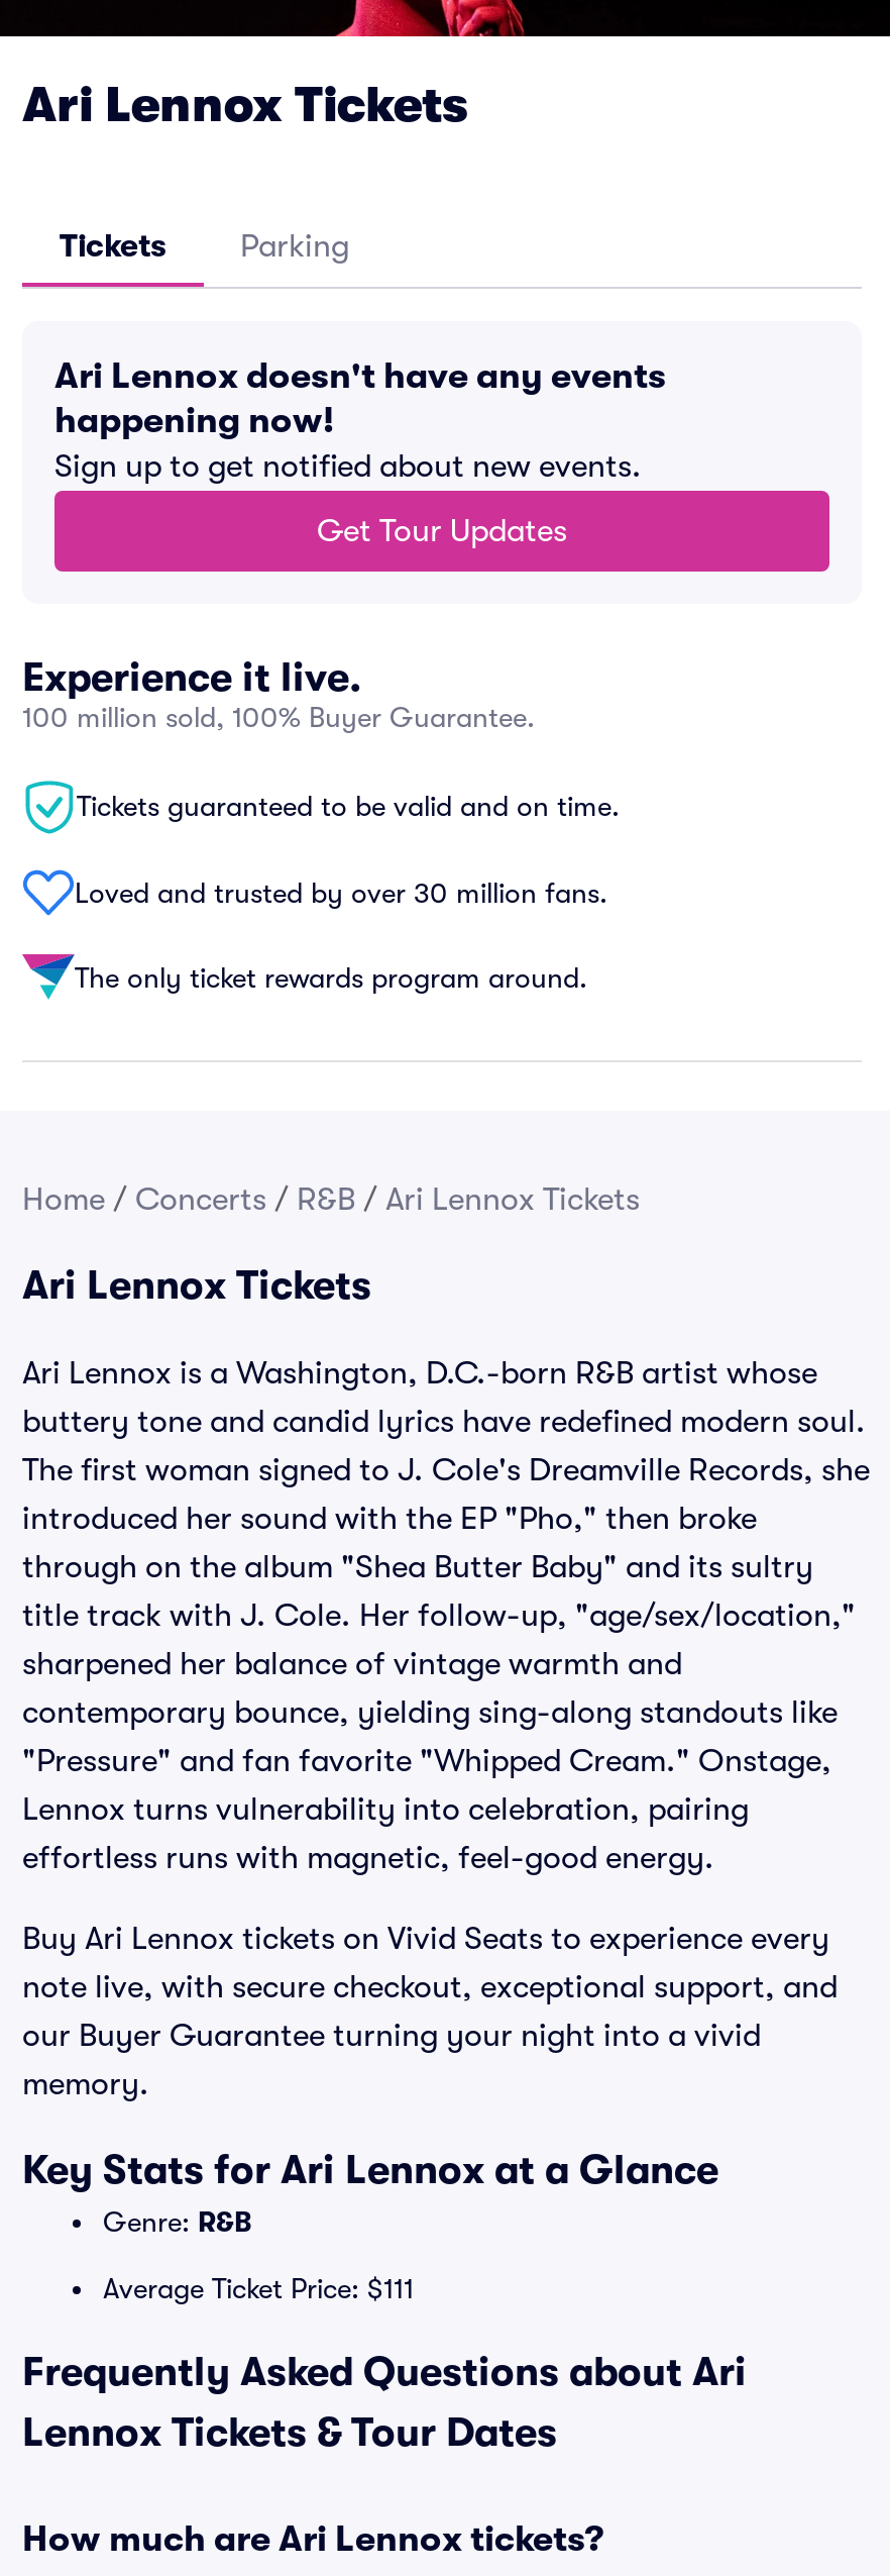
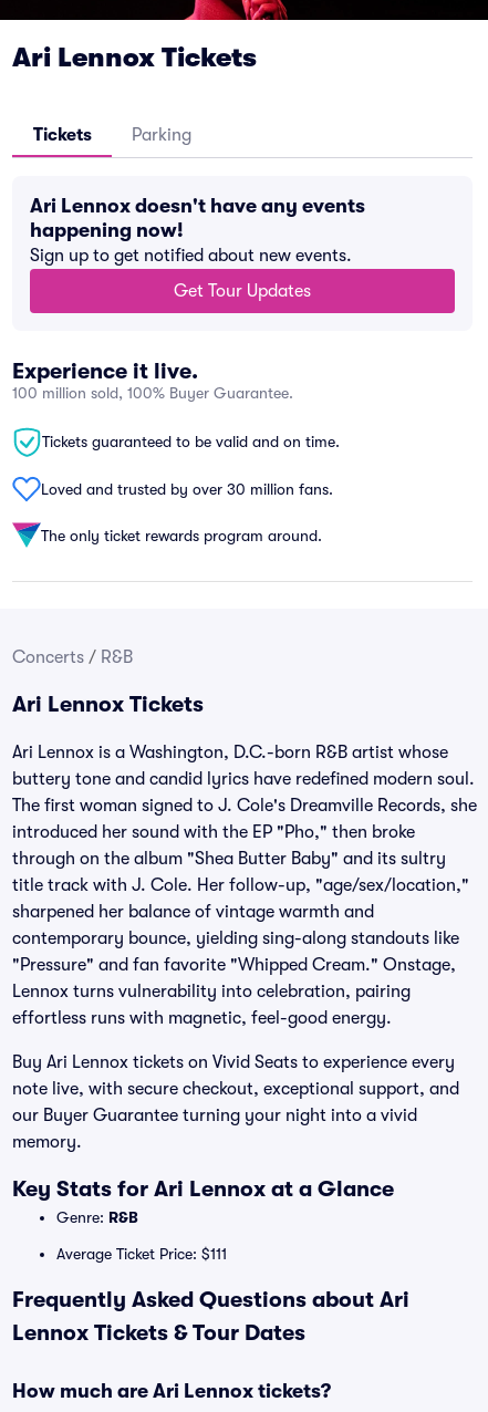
[22,1181,640,1218] Home / Concerts / R&B / Ari Lennox Tickets -> [12,647,133,667] Concerts / R&B

